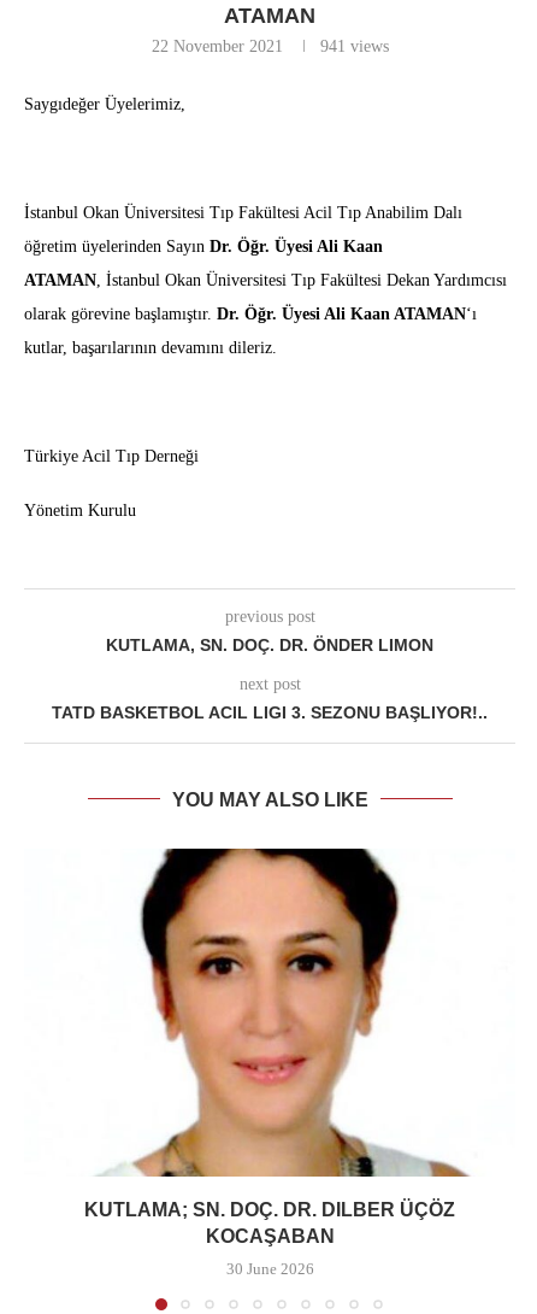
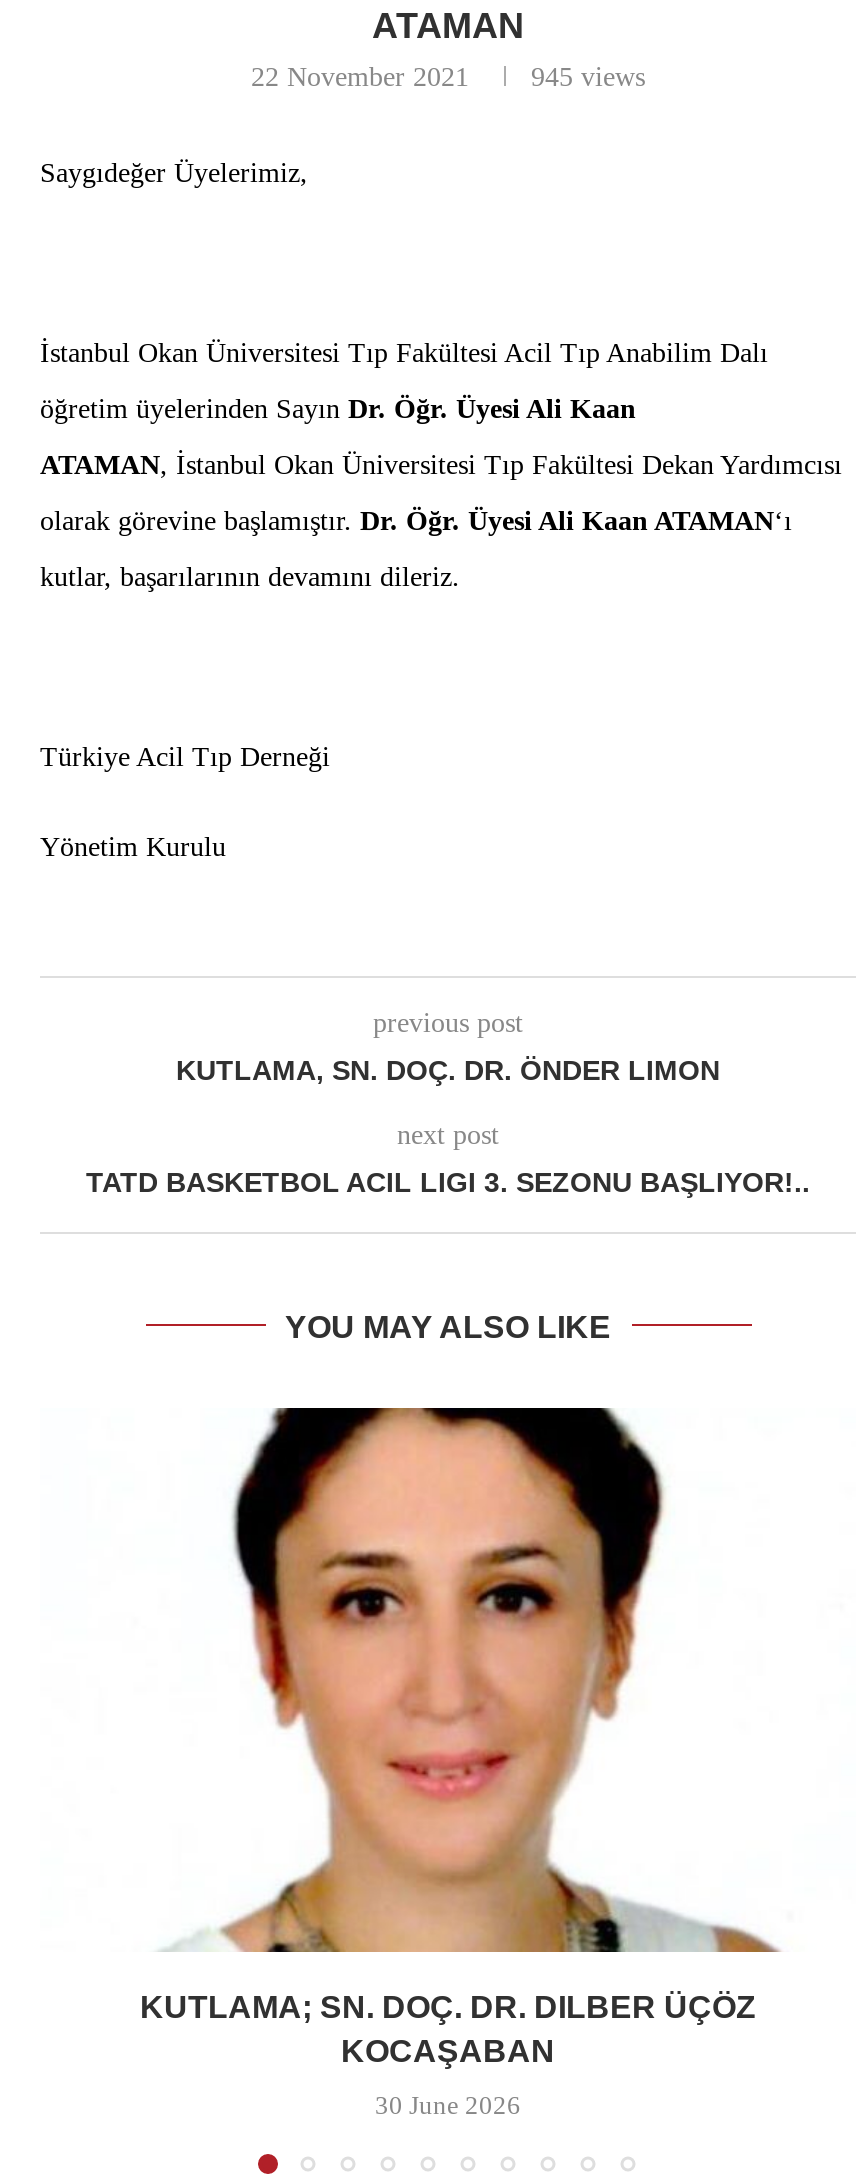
[320,37,388,55] 941 views -> [531,62,645,92] 945 views

